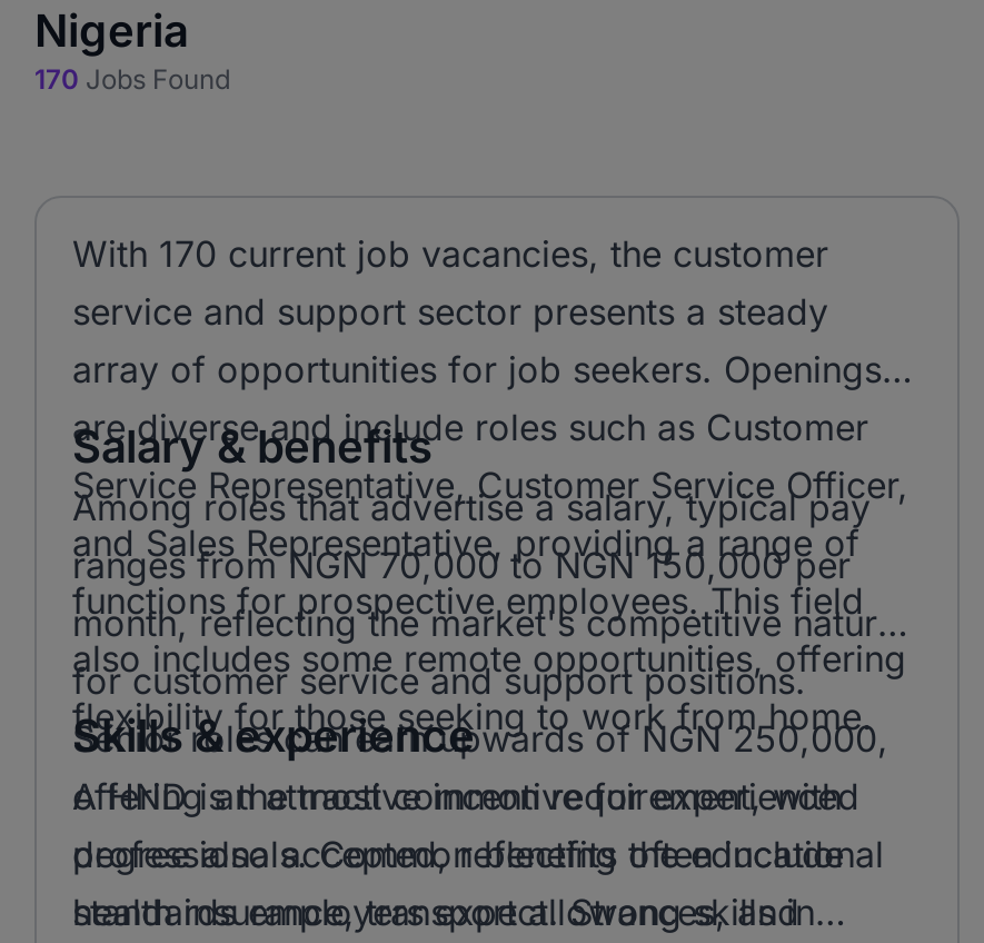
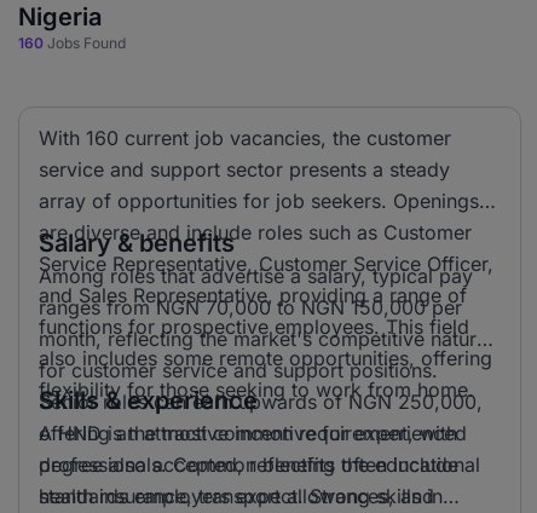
[34,62,230,96] 170 Jobs Found -> [18,34,126,52] 160 Jobs Found
[72,231,828,276] With 170 current job vacancies, the customer -> [39,126,451,150] With 160 current job vacancies, the customer

